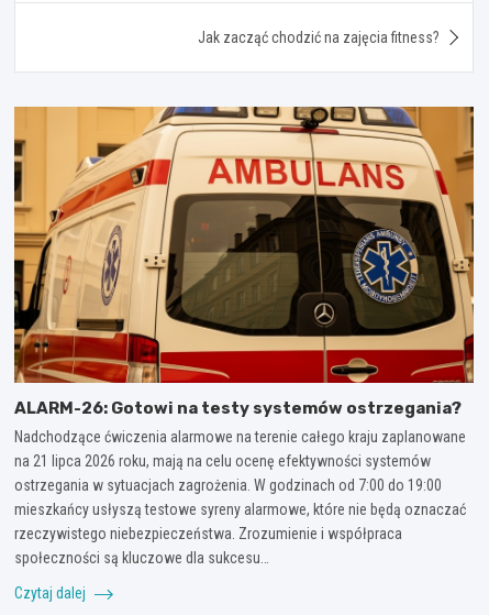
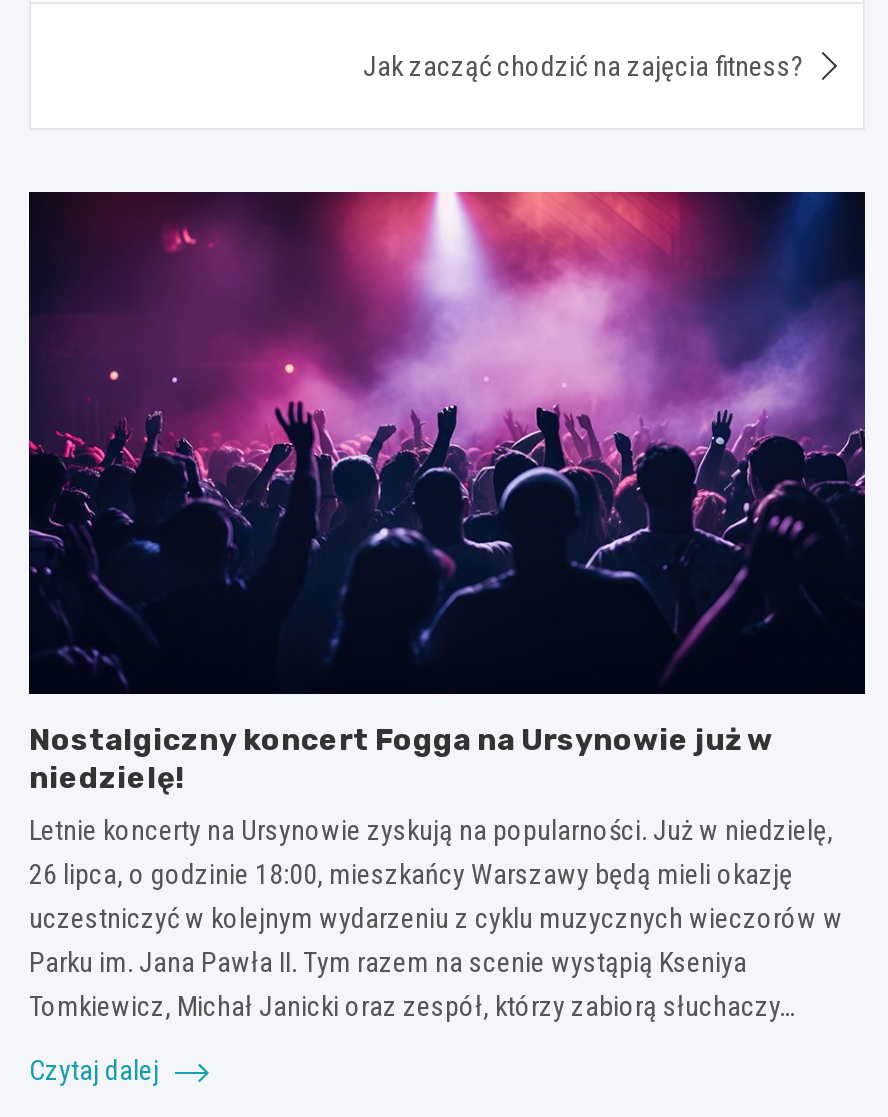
[13,106,475,418] [image] | ALARM-26: Gotowi na testy systemów ostrzegania? -> [27,190,867,795] [image] | Nostalgiczny koncert Fogga na Ursynowie już w | niedzielę!
[14,428,466,566] Nadchodzące ćwiczenia alarmowe na terenie całego kraju zaplanowane | na 21 lipca 2026 roku, mają na celu ocenę efektywności systemów | ostrzegania w sytuacjach zagrożenia. W godzinach od 7:00 do 19:00 | mieszkańcy usłyszą testowe syreny alarmowe, które nie będą oznaczać | rzeczywistego niebezpieczeństwa. Zrozumienie i współpraca | społeczności są kluczowe dla sukcesu… -> [29,813,843,1021] Letnie koncerty na Ursynowie zyskują na popularności. Już w niedzielę, | 26 lipca, o godzinie 18:00, mieszkańcy Warszawy będą mieli okazję | uczestniczyć w kolejnym wydarzeniu z cyklu muzycznych wieczorów w | Parku im. Jana Pawła II. Tym razem na scenie wystąpią Kseniya | Tomkiewicz, Michał Janicki oraz zespół, którzy zabiorą słuchaczy…

